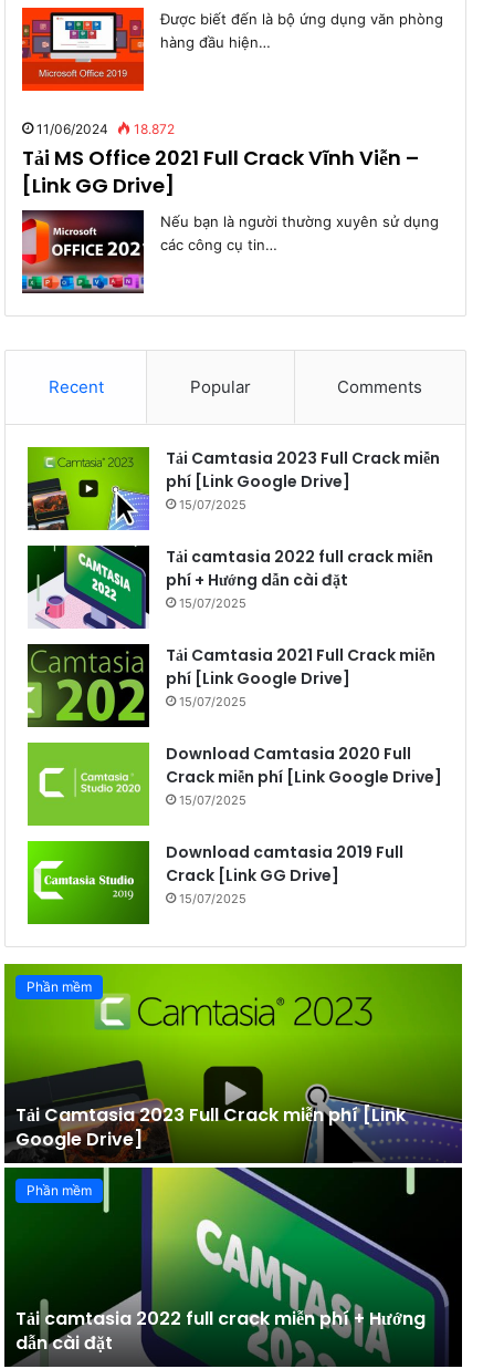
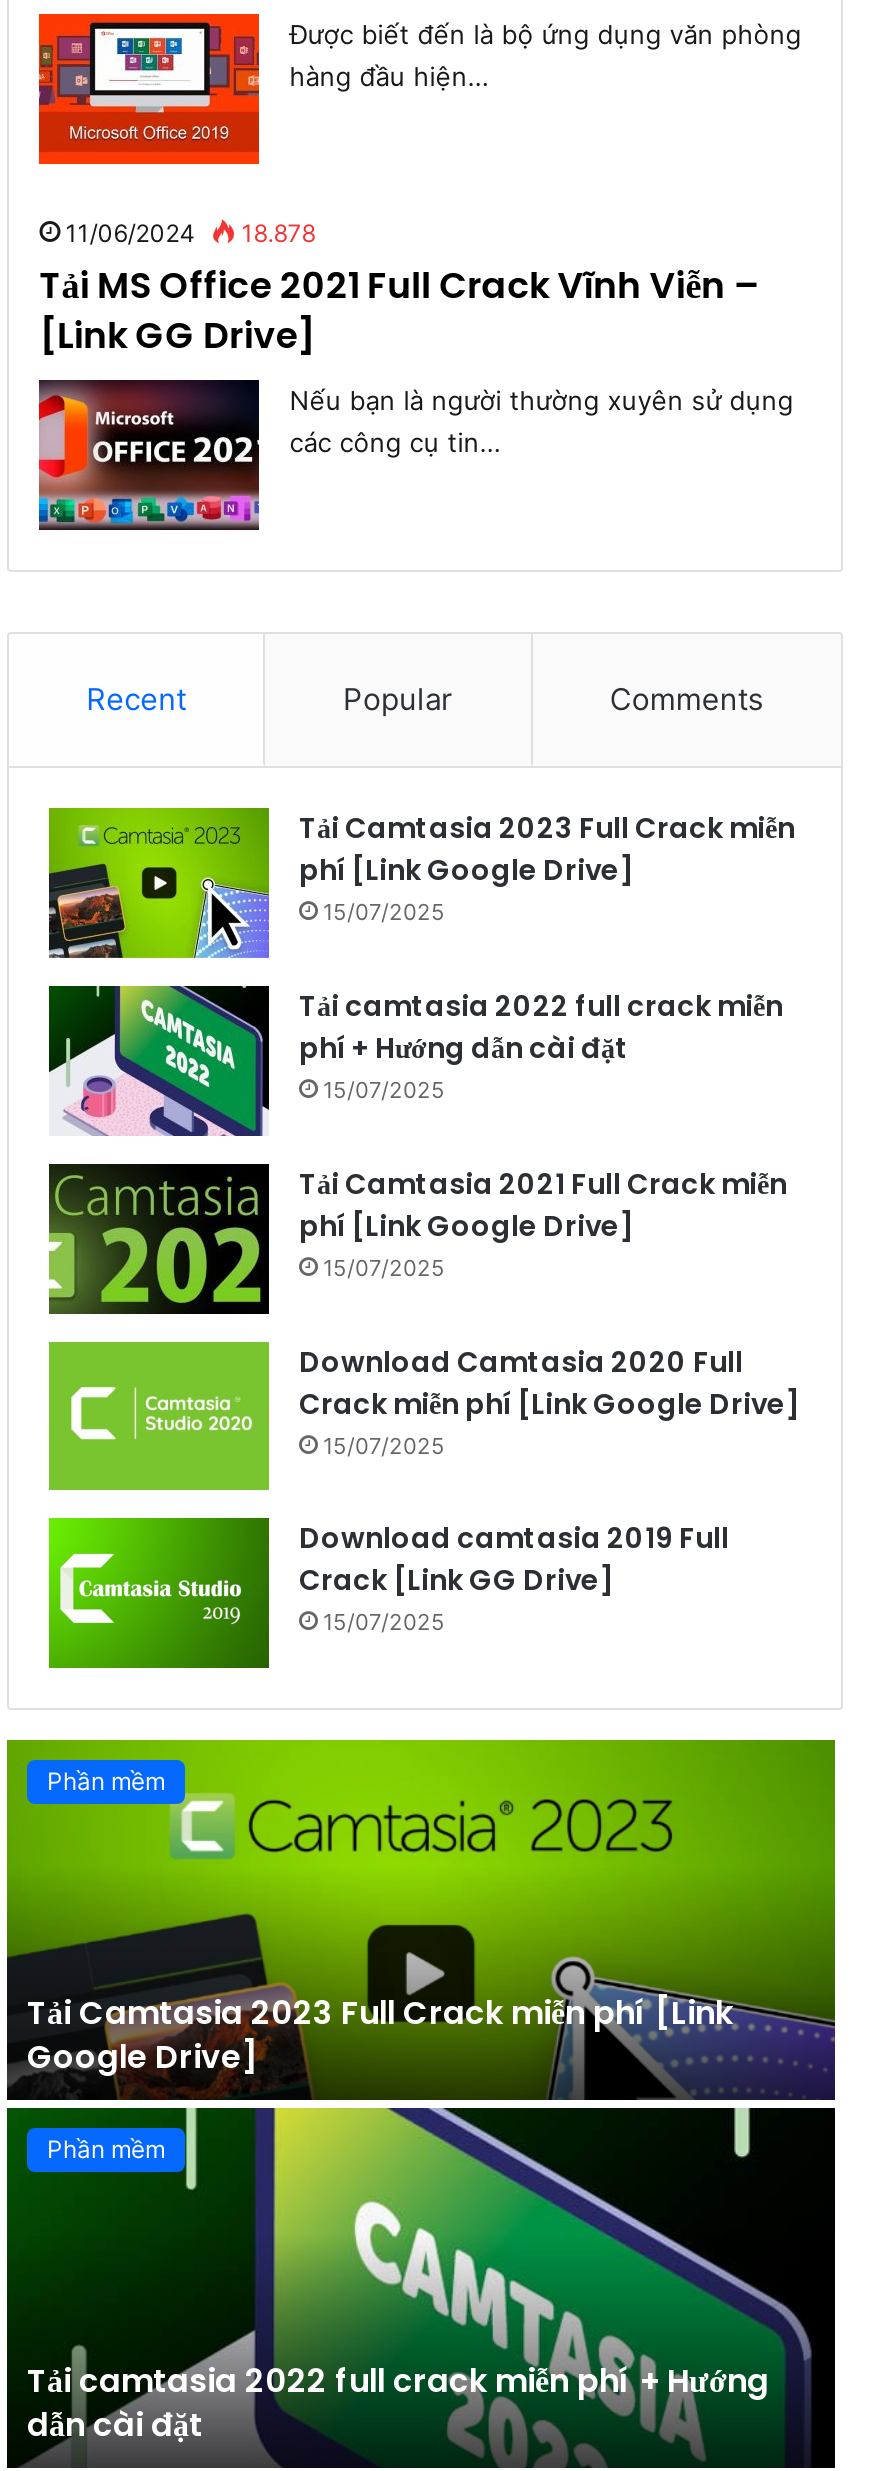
[37,121,175,138] 11/06/2024 18.872 -> [66,218,316,248] 11/06/2024 18.878

